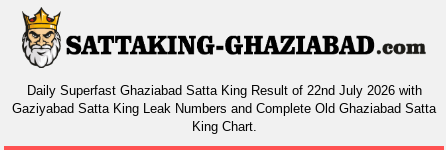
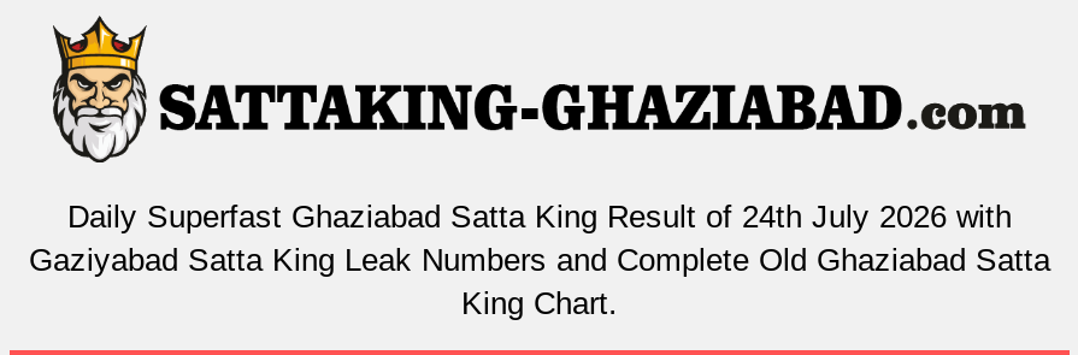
[26,83,421,98] Daily Superfast Ghaziabad Satta King Result of 22nd July 2026 with -> [67,198,1012,234] Daily Superfast Ghaziabad Satta King Result of 24th July 2026 with

